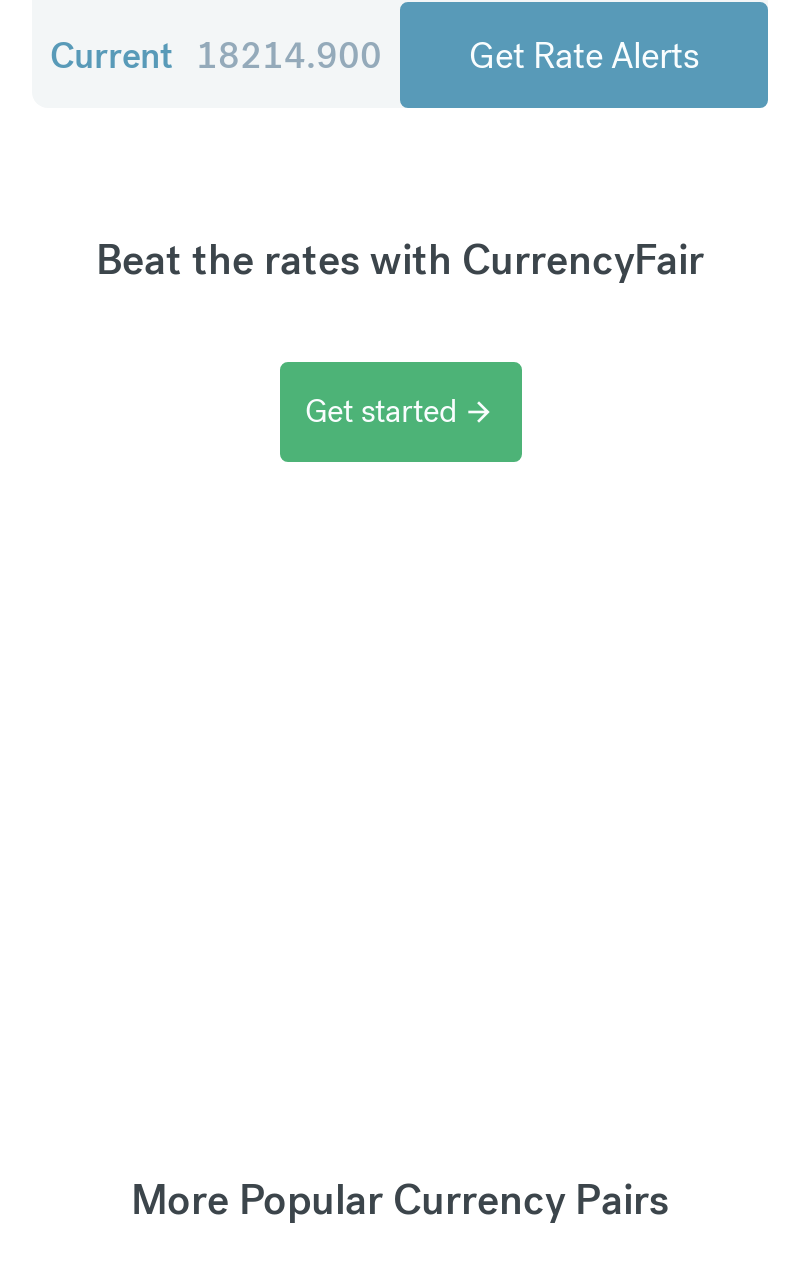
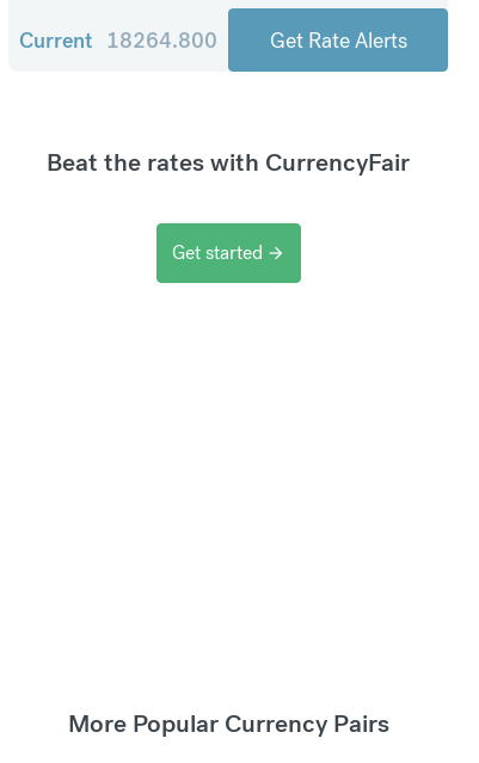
[50,32,699,78] Current 18214.900 Get Rate Alerts -> [19,26,407,53] Current 18264.800 Get Rate Alerts

